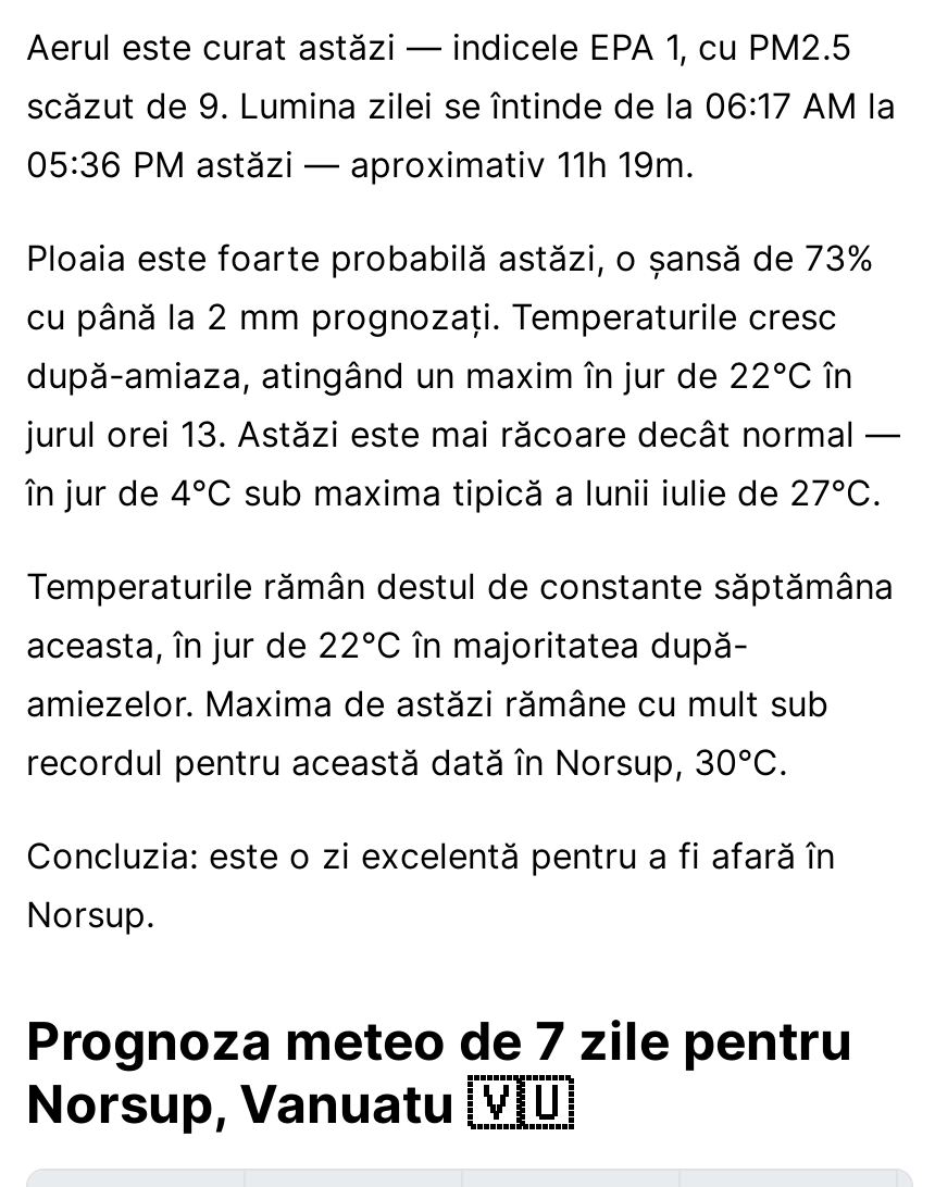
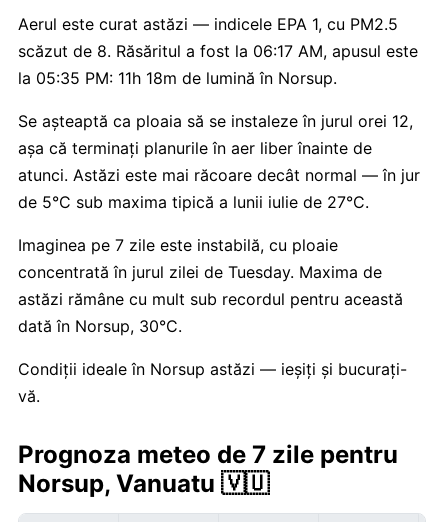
[26,84,896,186] scăzut de 9. Lumina zilei se întinde de la 06:17 AM la | 05:36 PM astăzi — aproximativ 11h 19m. -> [18,41,418,88] scăzut de 8. Răsăritul a fost la 06:17 AM, apusul este | la 05:35 PM: 11h 18m de lumină în Norsup.
[26,236,900,514] Ploaia este foarte probabilă astăzi, o șansă de 73% | cu până la 2 mm prognozați. Temperaturile cresc | după-amiaza, atingând un maxim în jur de 22°C în | jurul orei 13. Astăzi este mai răcoare decât normal — | în jur de 4°C sub maxima tipică a lunii iulie de 27°C. -> [18,111,420,212] Se așteaptă ca ploaia să se instaleze în jurul orei 12, | așa că terminați planurile în aer liber înainte de | atunci. Astăzi este mai răcoare decât normal — în jur | de 5°C sub maxima tipică a lunii iulie de 27°C.
[26,564,894,784] Temperaturile rămân destul de constante săptămâna | aceasta, în jur de 22°C în majoritatea după- | amiezelor. Maxima de astăzi rămâne cu mult sub | recordul pentru această dată în Norsup, 30°C. -> [18,235,403,336] Imaginea pe 7 zile este instabilă, cu ploaie | concentrată în jurul zilei de Tuesday. Maxima de | astăzi rămâne cu mult sub recordul pentru această | dată în Norsup, 30°C.
[26,834,835,936] Concluzia: este o zi excelentă pentru a fi afară în | Norsup. -> [18,359,407,406] Condiții ideale în Norsup astăzi — ieșiți și bucurați- | vă.

